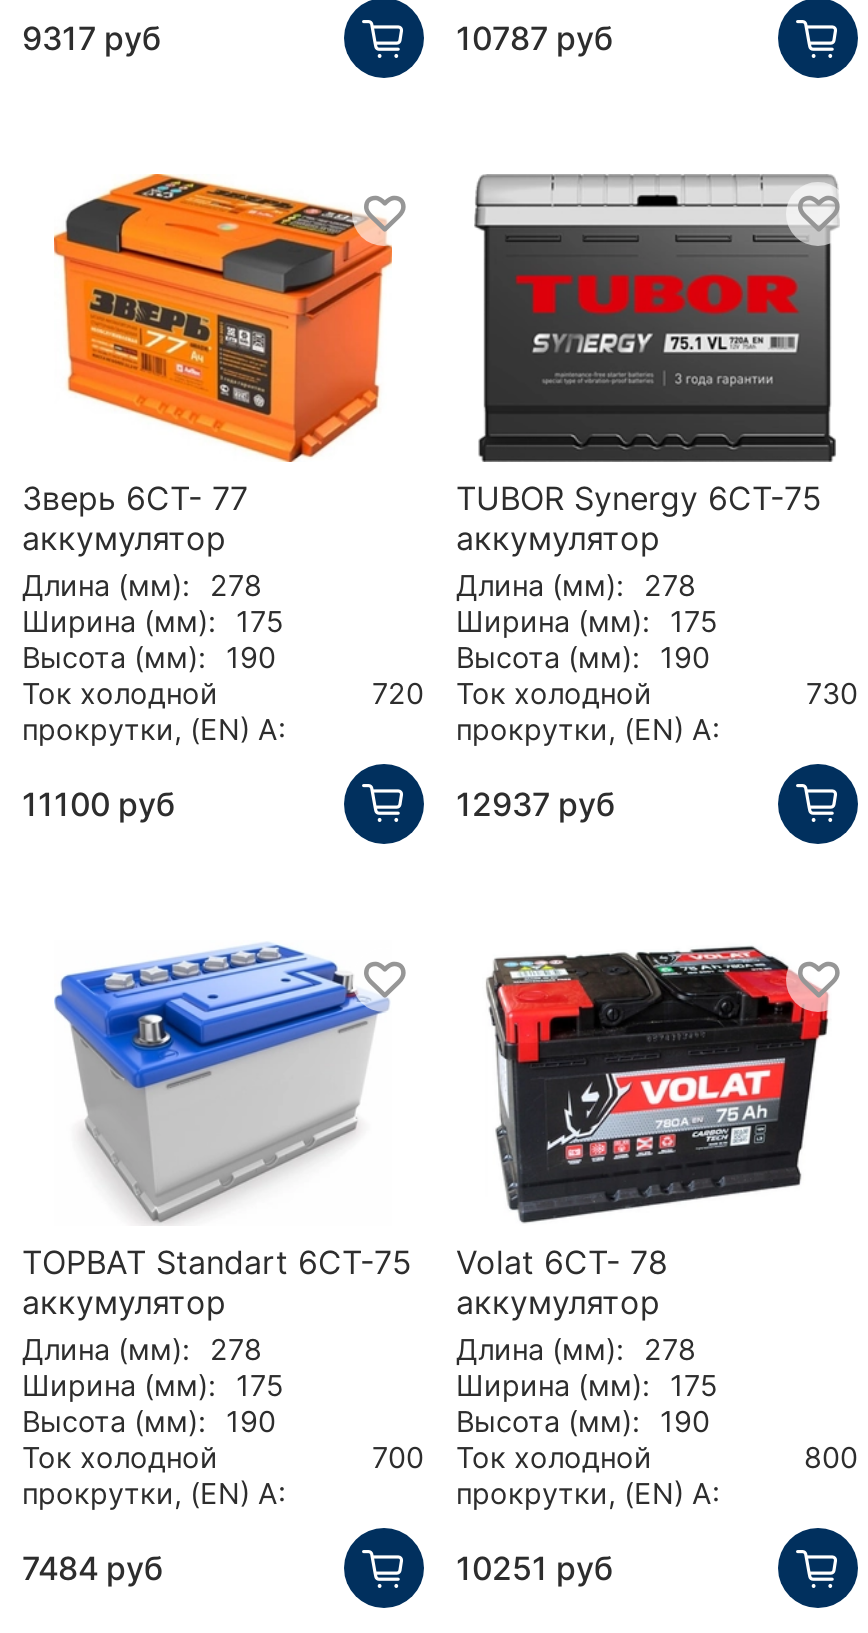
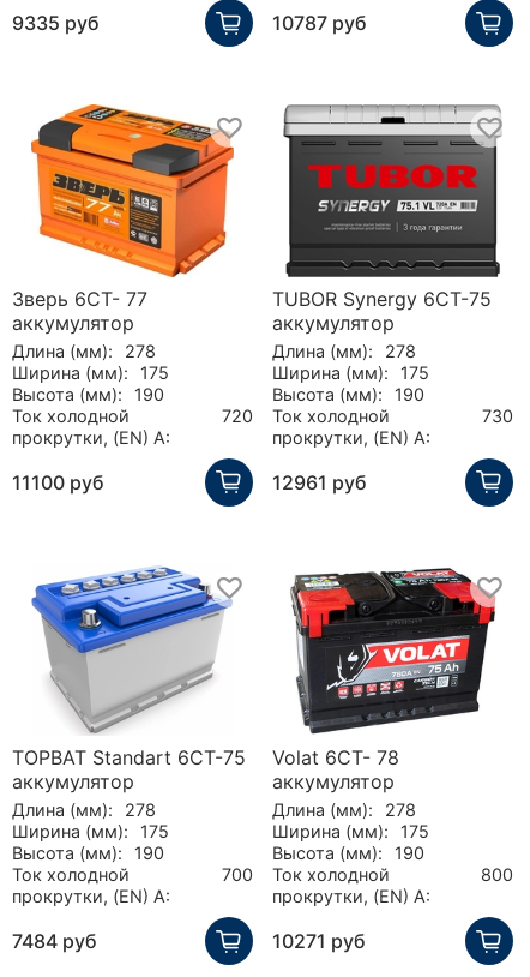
[22,19,162,59] 9317 руб -> [12,11,100,35] 9335 руб
[456,783,616,823] 12937 руб -> [272,470,367,494] 12961 руб
[456,1548,614,1588] 10251 руб -> [272,929,366,953] 10271 руб

